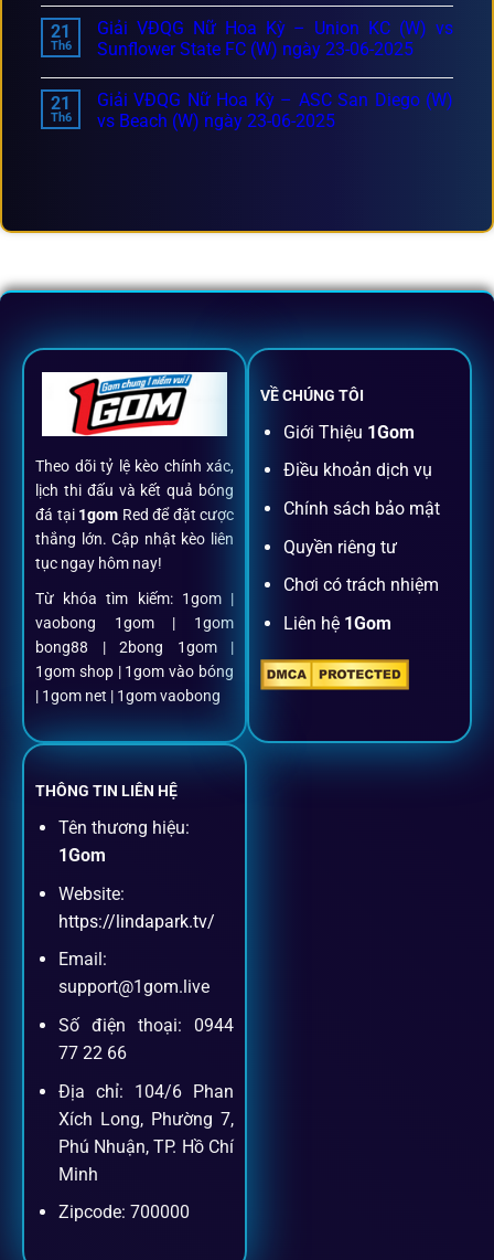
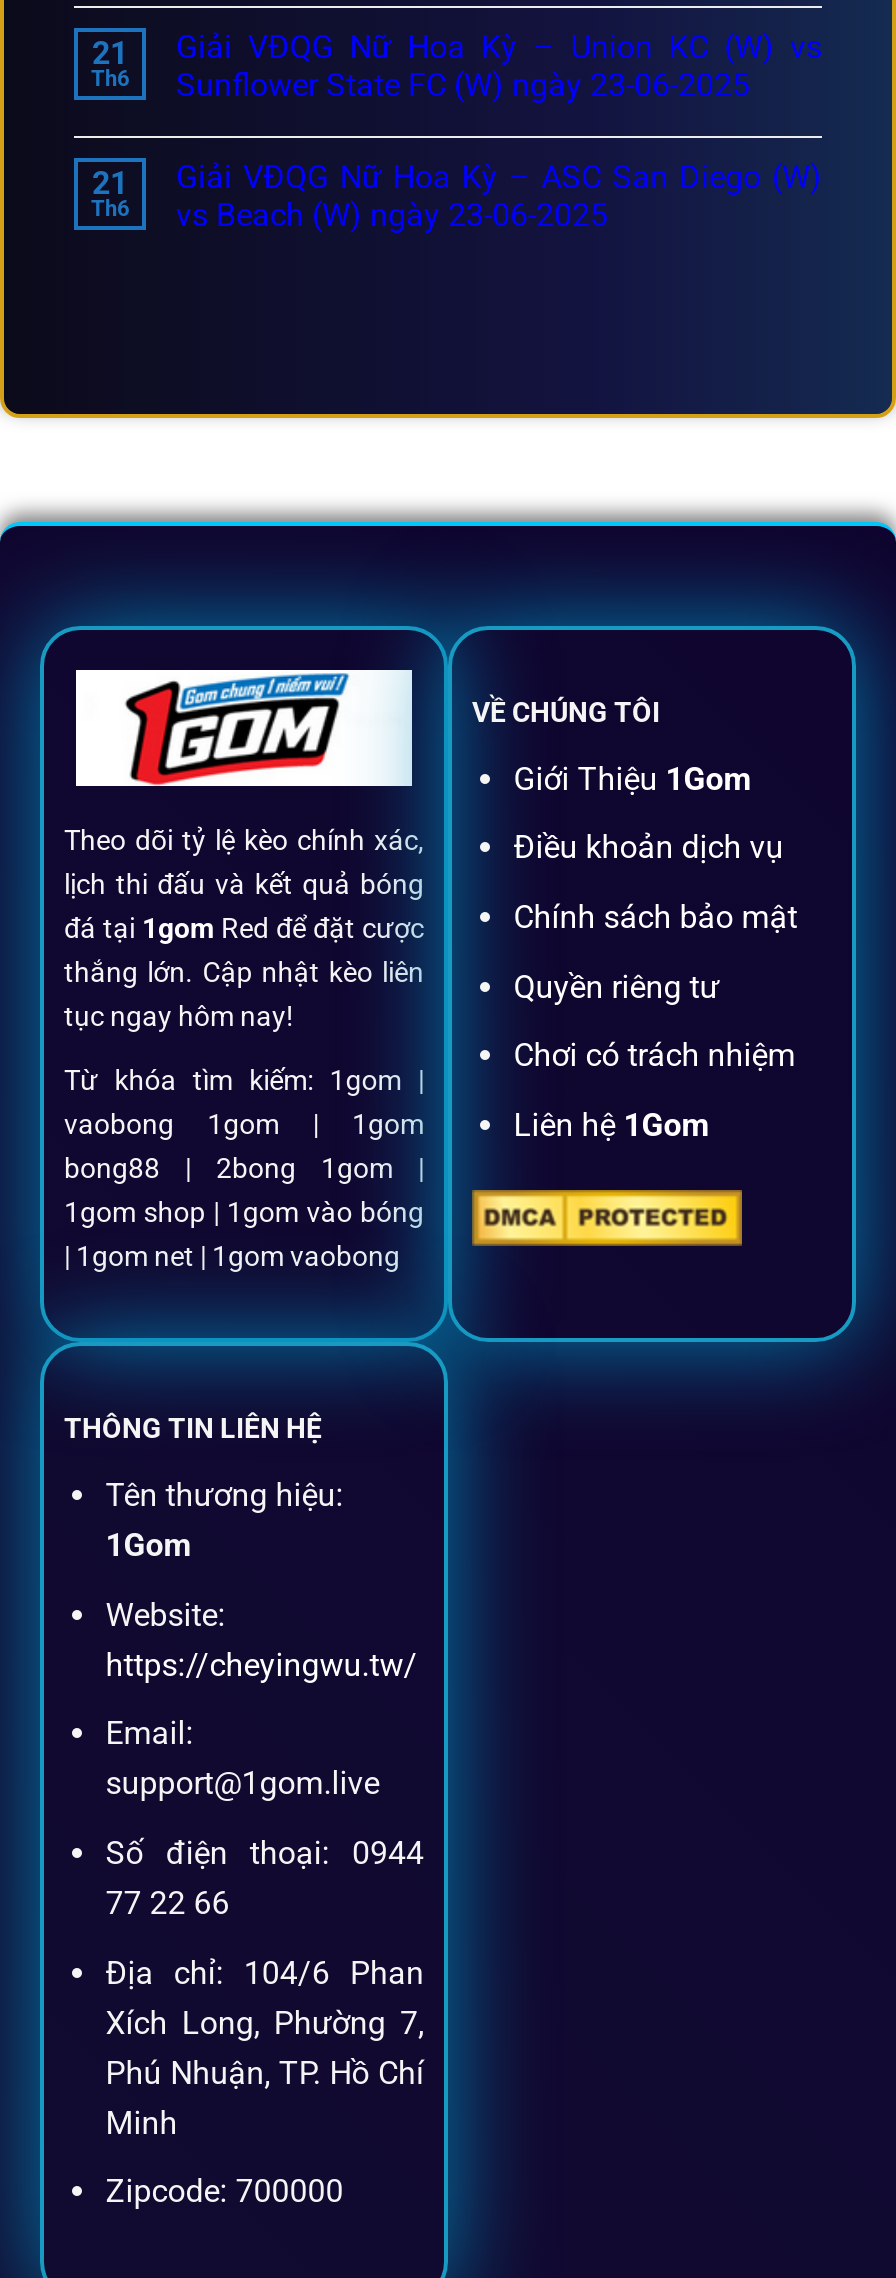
[58,911,215,932] https://lindapark.tv/ -> [106,1646,418,1684] https://cheyingwu.tw/

